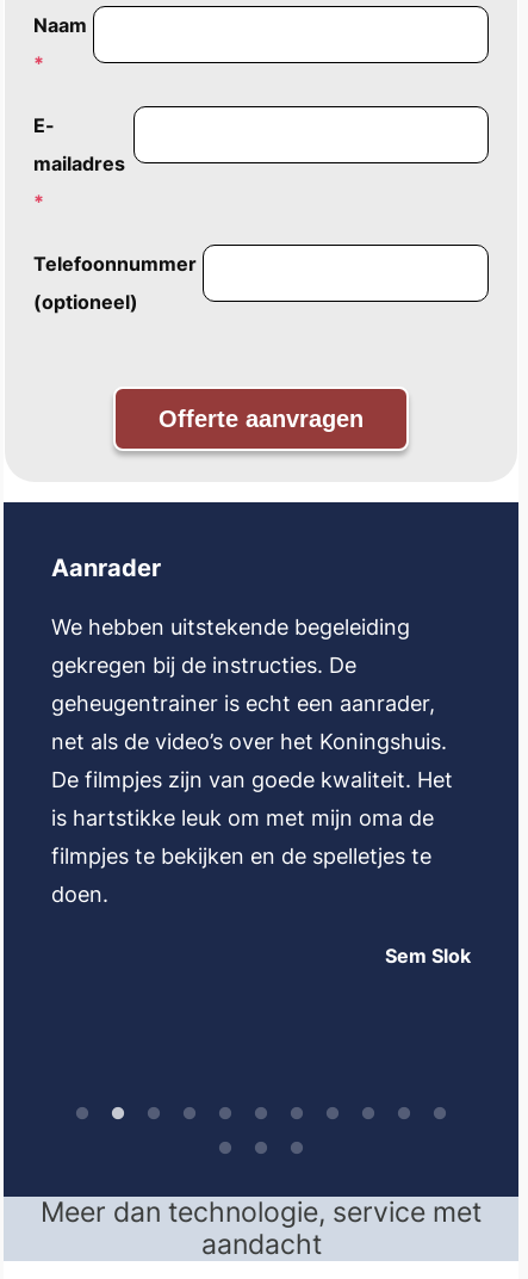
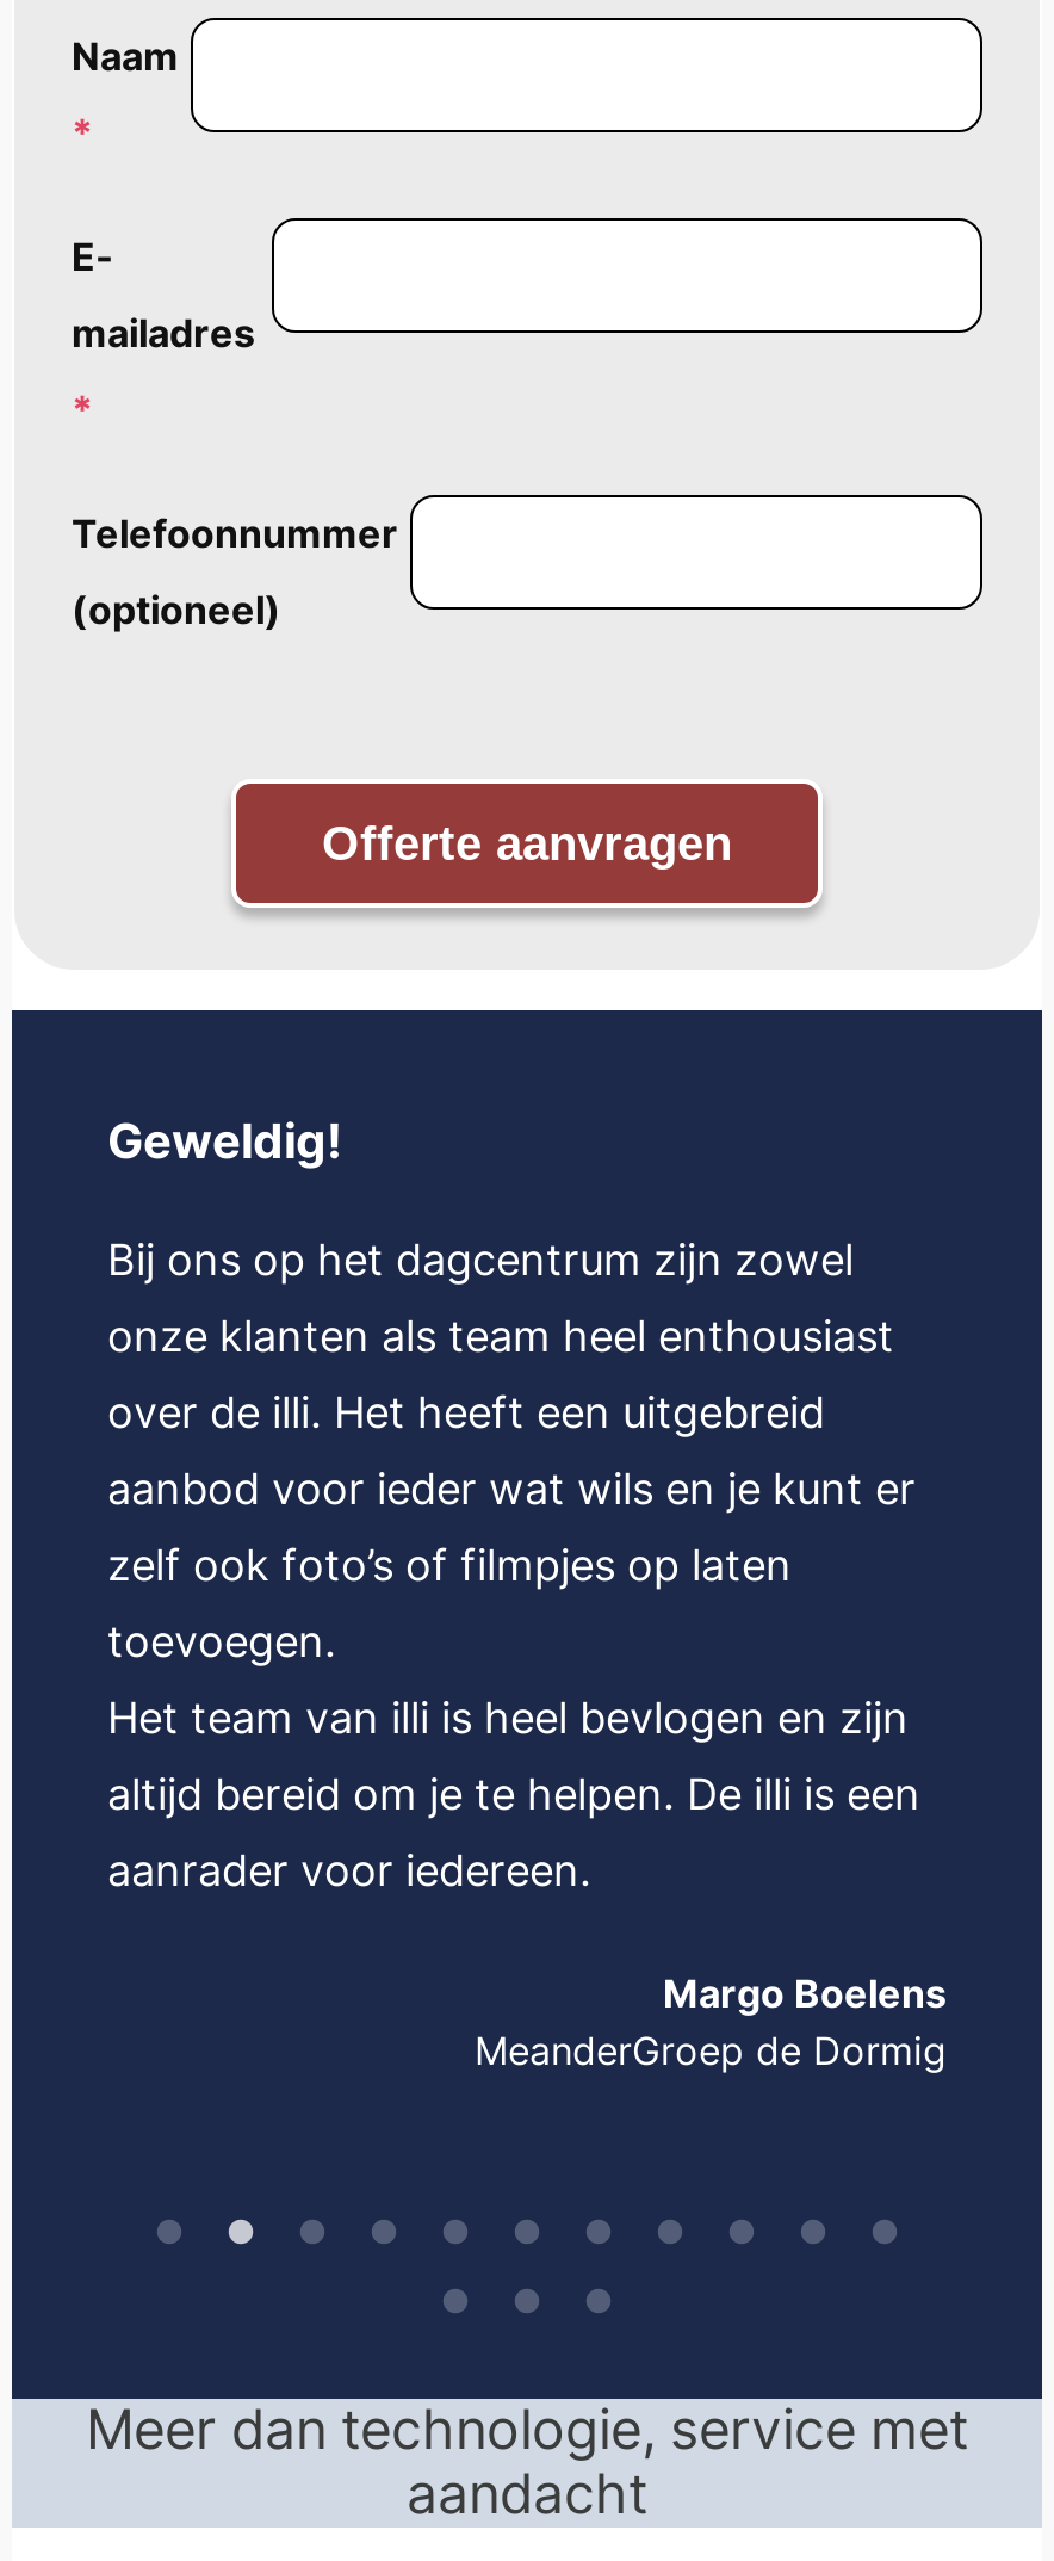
[51,554,471,968] Aanrader | We hebben uitstekende begeleiding | gekregen bij de instructies. De | geheugentrainer is echt een aanrader, | net als de video’s over het Koningshuis. | De filmpjes zijn van goede kwaliteit. Het | is hartstikke leuk om met mijn oma de | filmpjes te bekijken en de spelletjes te | doen. | Sem Slok -> [107,1114,947,2076] Geweldig! | Bij ons op het dagcentrum zijn zowel | onze klanten als team heel enthousiast | over de illi. Het heeft een uitgebreid | aanbod voor ieder wat wils en je kunt er | zelf ook foto’s of filmpjes op laten | toevoegen. | Het team van illi is heel bevlogen en zijn | altijd bereid om je te helpen. De illi is een | aanrader voor iedereen. | Margo Boelens | MeanderGroep de Dormig

